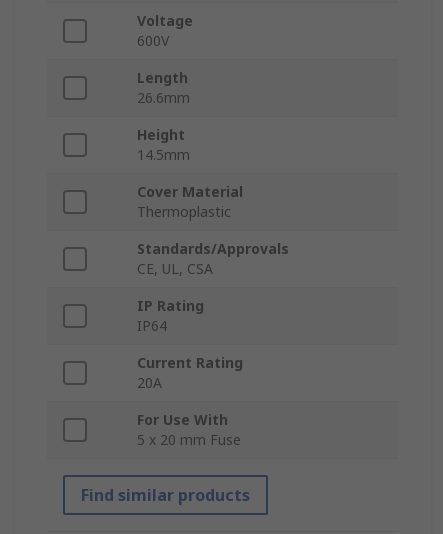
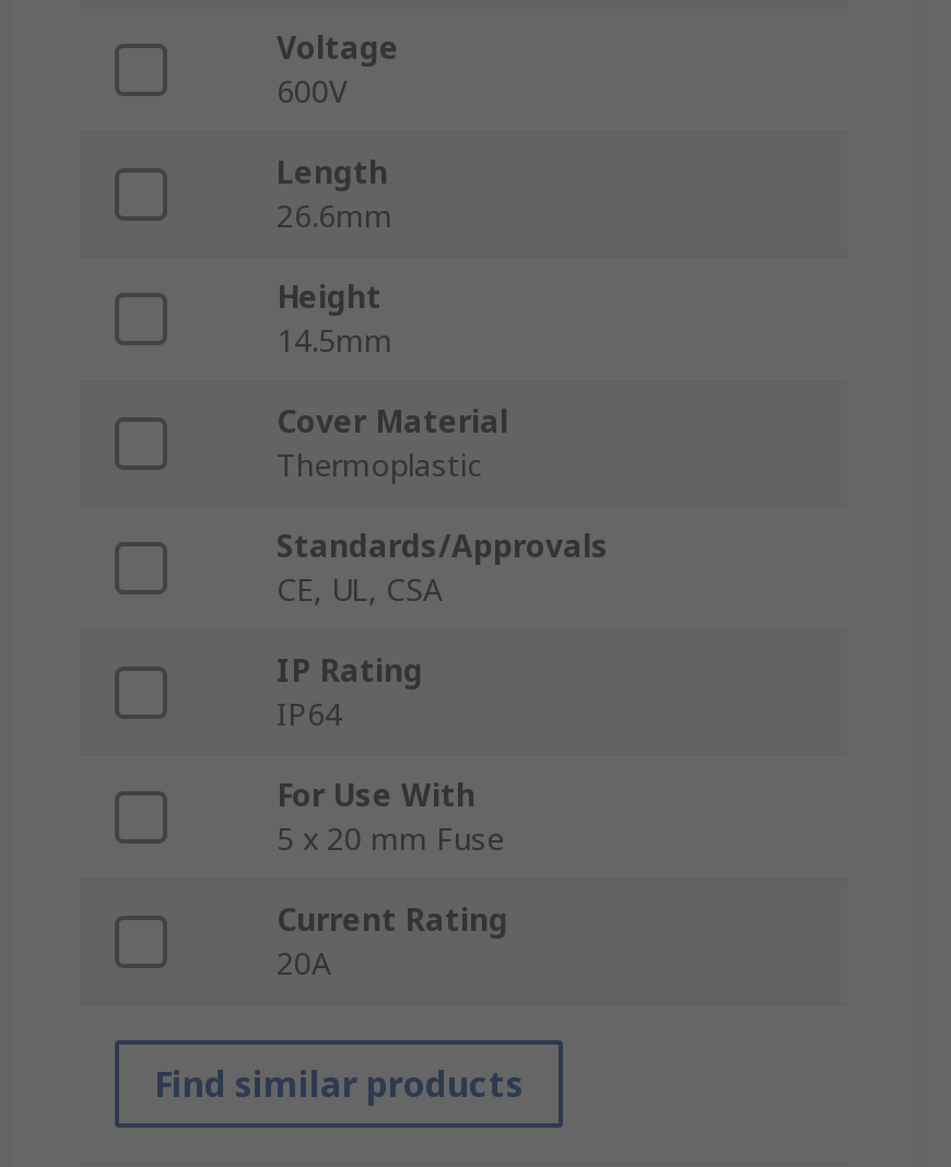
moved [137,353,243,392] -> [277,899,508,985]: Current Rating | 20A
moved [137,410,241,449] -> [277,775,504,860]: For Use With | 5 x 20 mm Fuse

